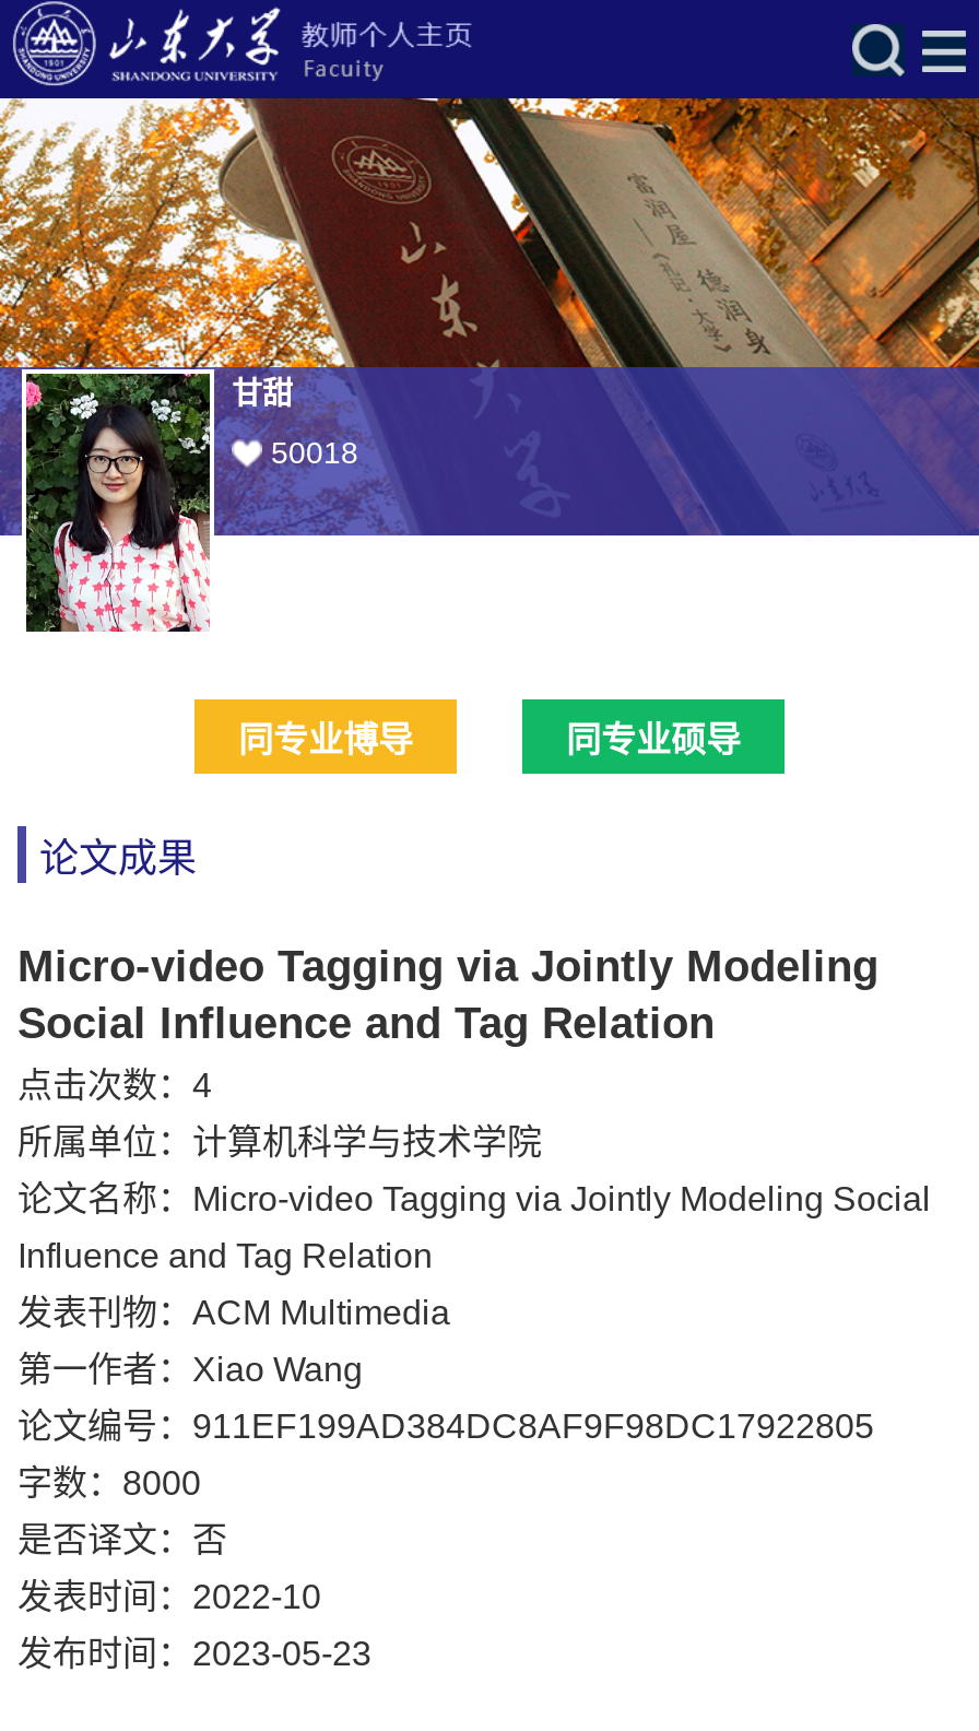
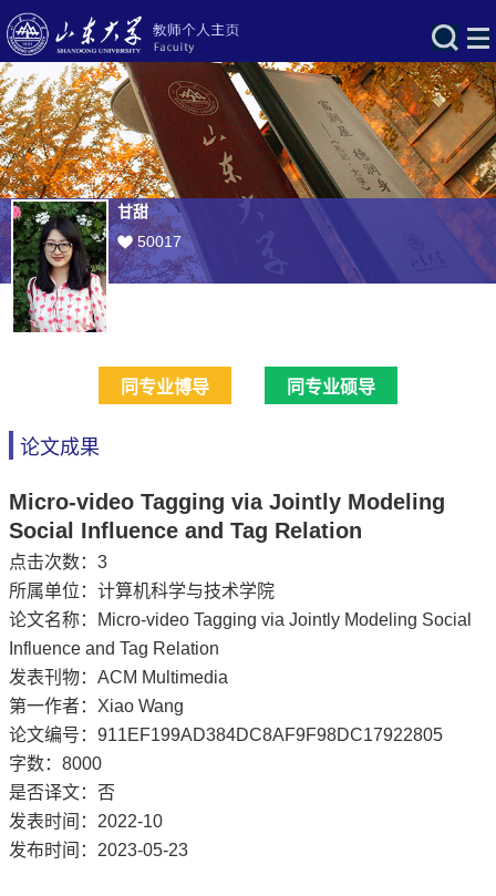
[271,435,358,470] 50018 -> [137,233,182,250] 50017
[17,1067,212,1104] 点击次数：4 -> [9,553,107,572] 点击次数：3

